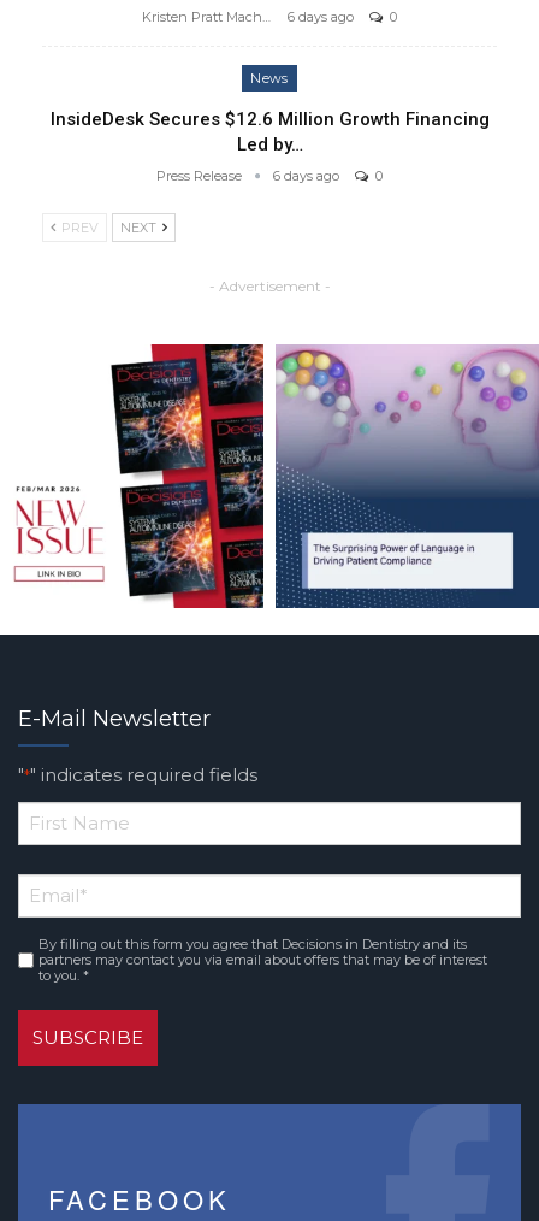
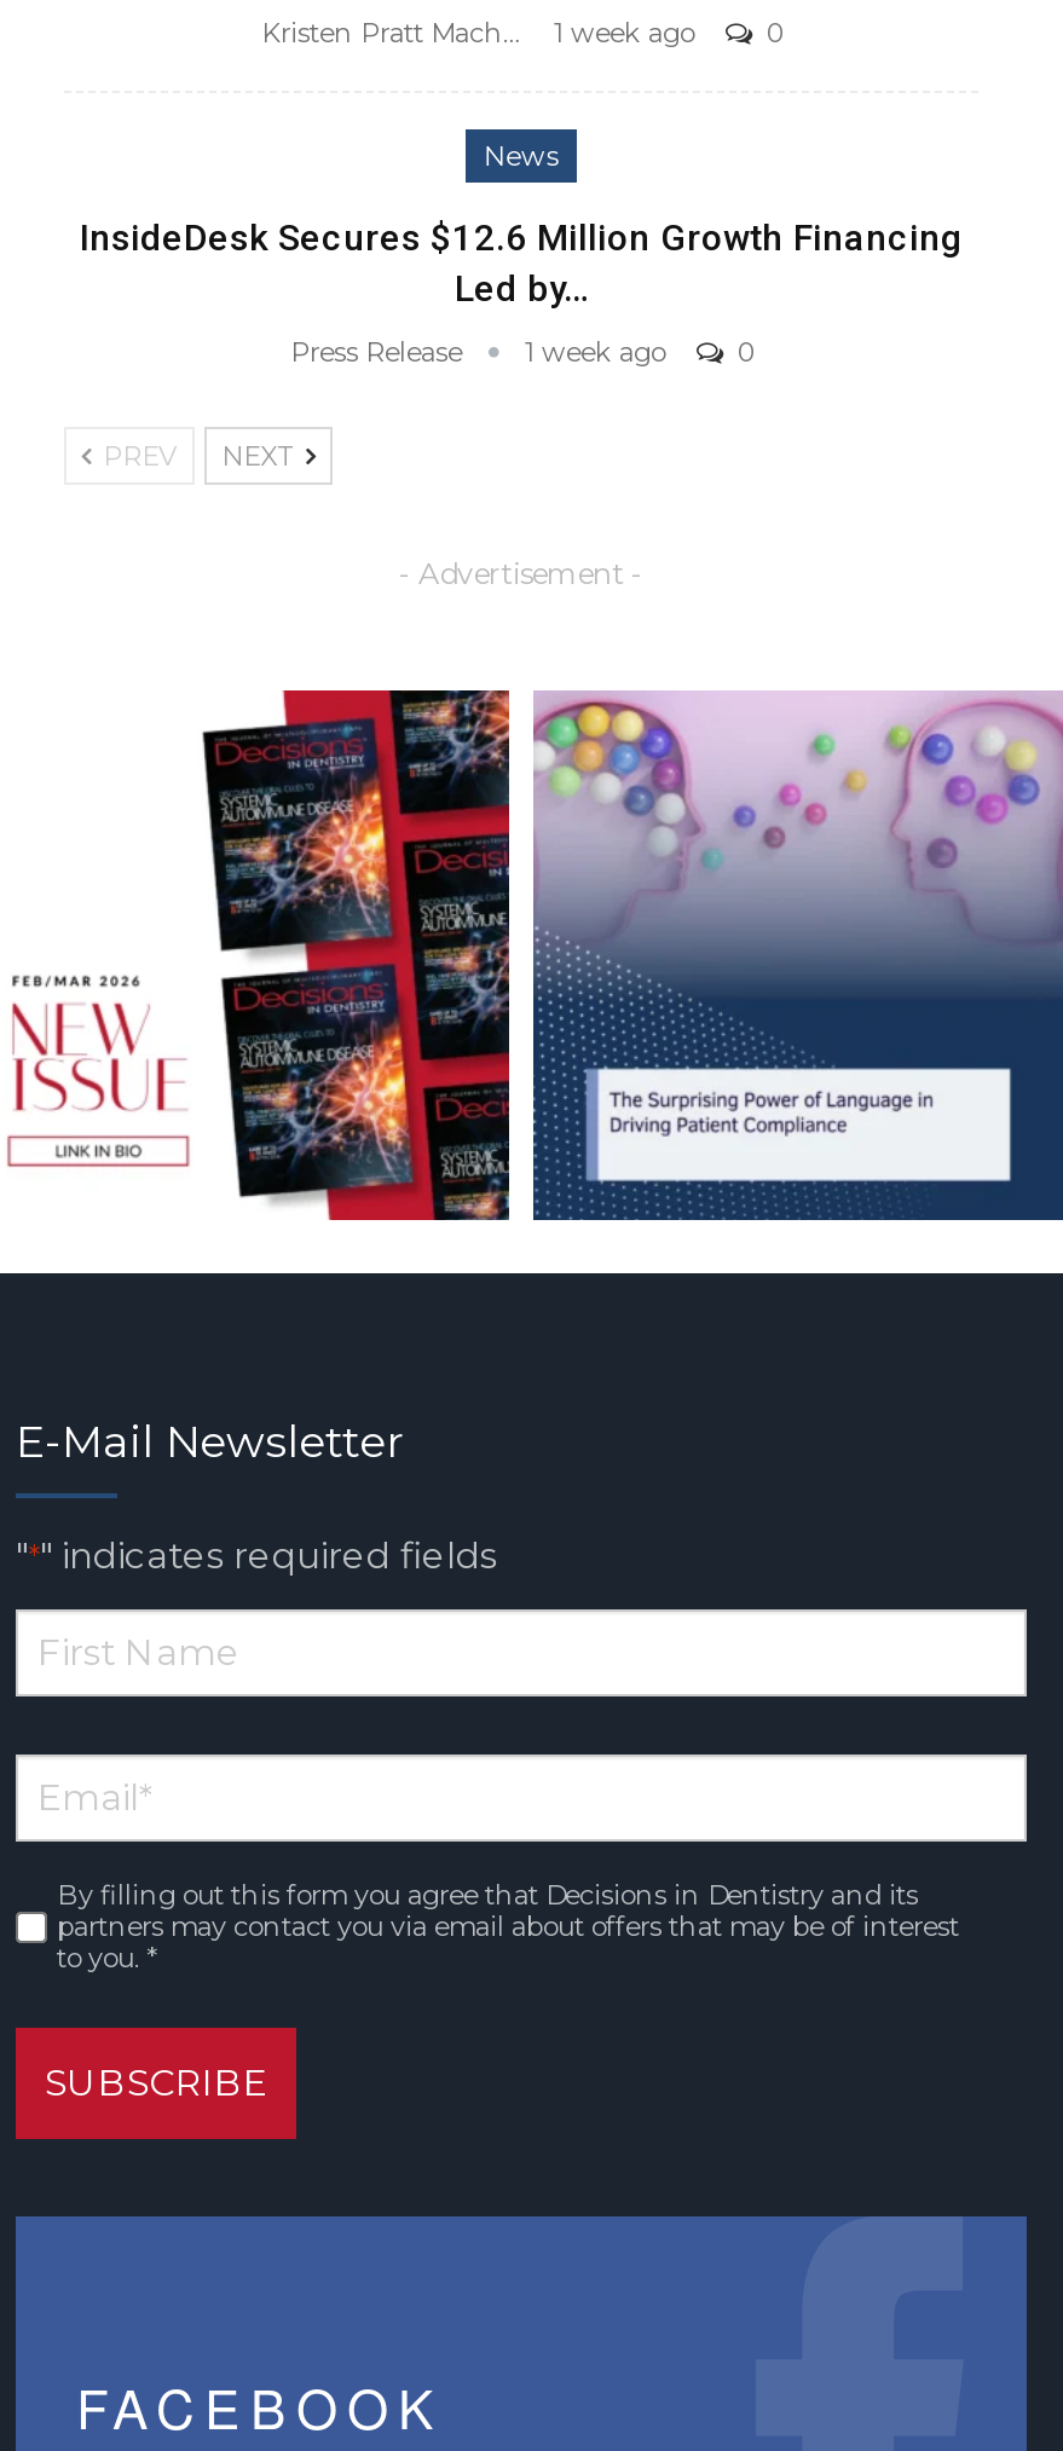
[288,8,354,25] 6 days ago -> [554,15,694,49] 1 week ago
[273,167,339,184] 6 days ago -> [525,334,665,368] 1 week ago

